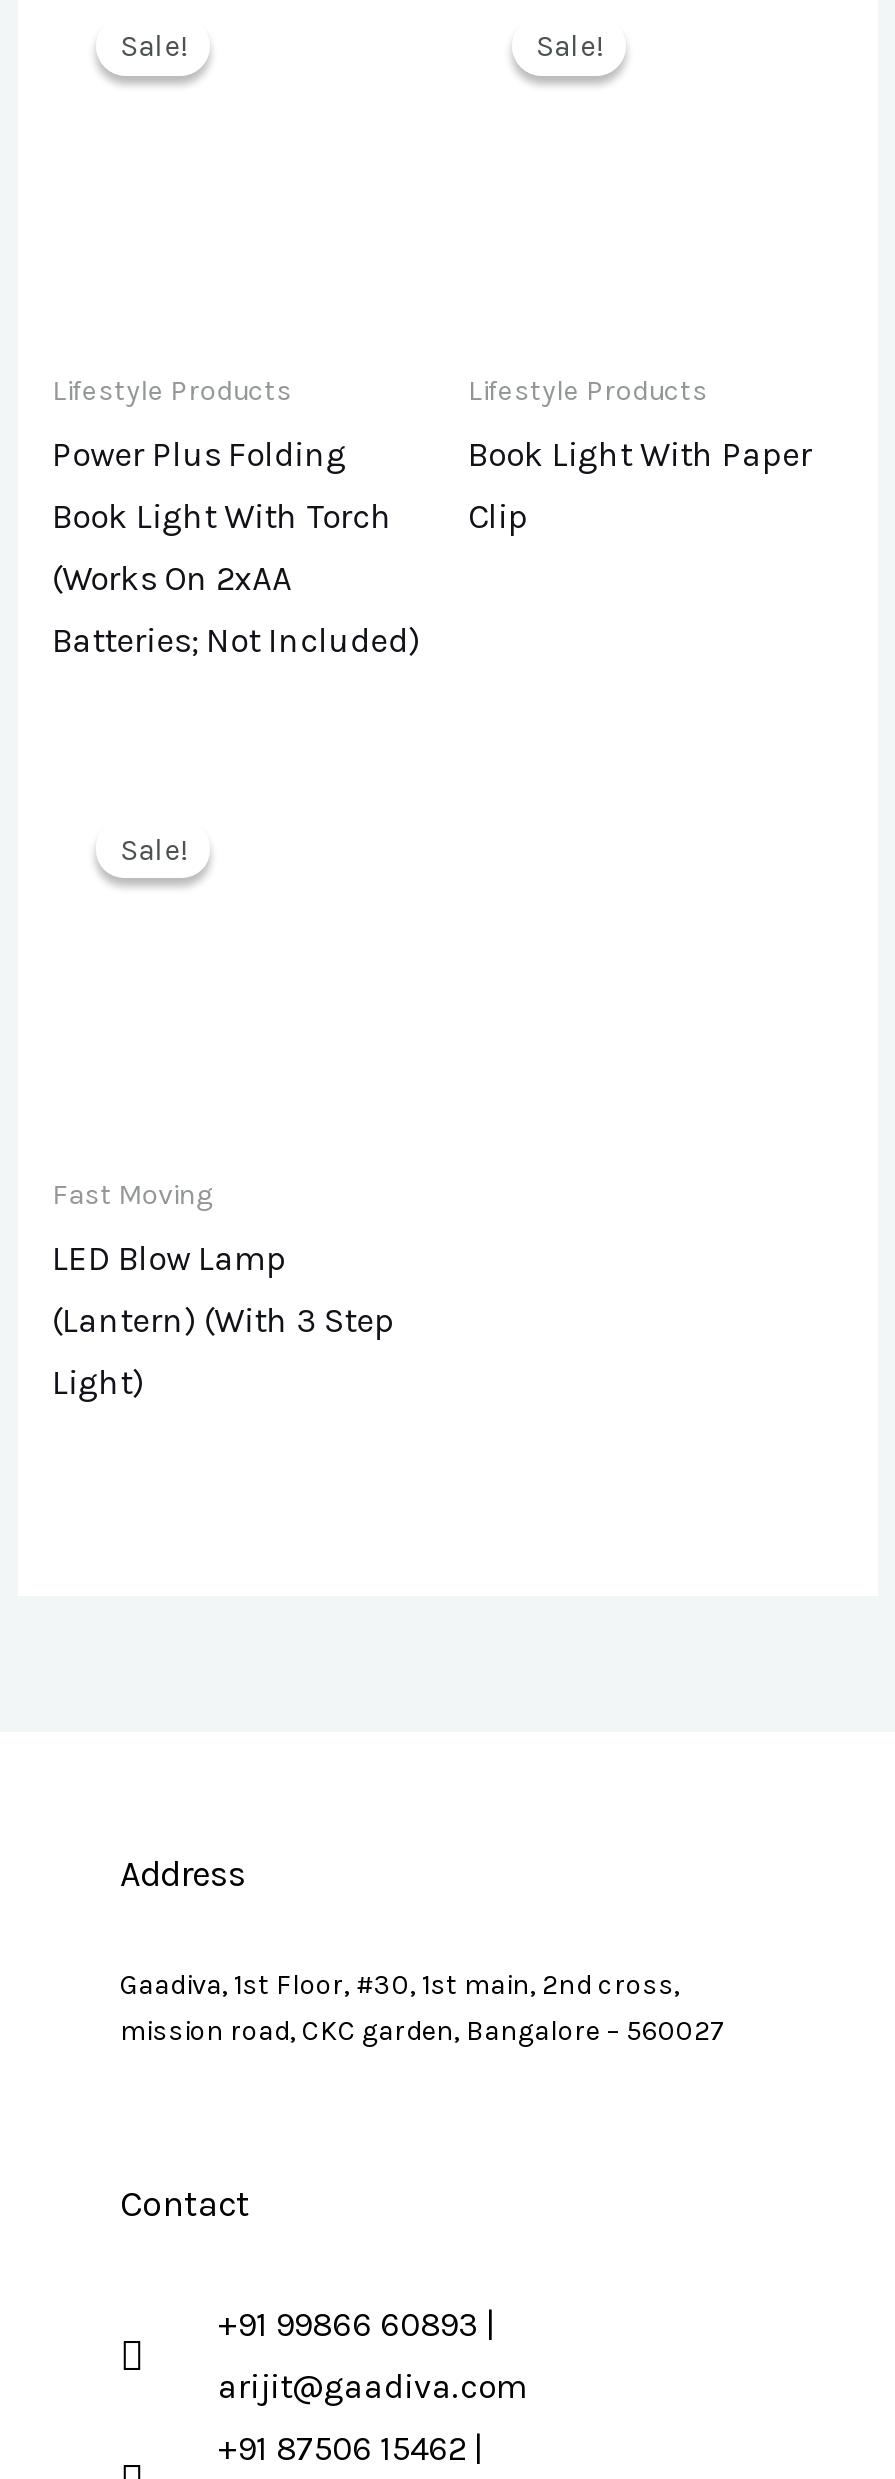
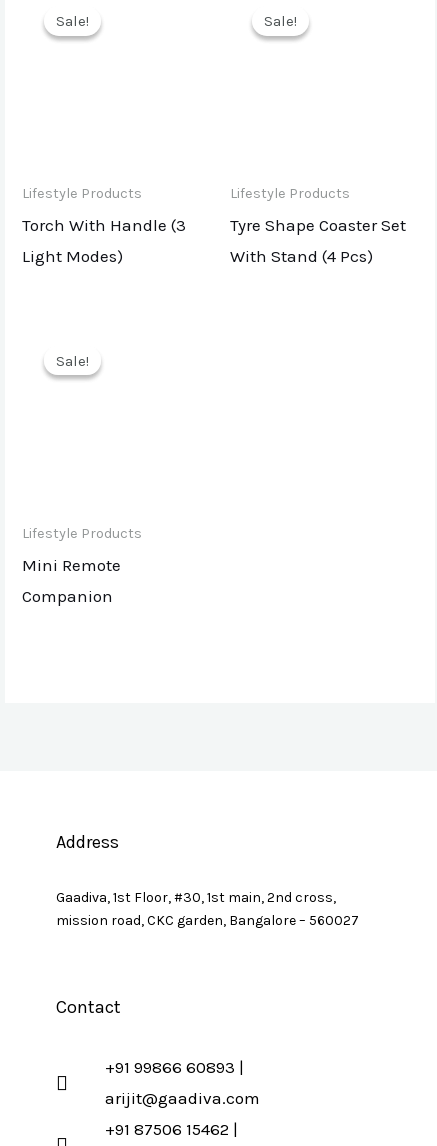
[52,435,420,661] Power Plus Folding | Book Light With Torch | (Works On 2xAA | Batteries; Not Included) -> [22,215,186,266] Torch With Handle (3 | Light Modes)
[468,435,812,475] Book Light With Paper -> [230,215,406,235] Tyre Shape Coaster Set
[468,497,528,537] Clip -> [230,246,373,266] With Stand (4 Pcs)
[52,1178,394,1402] Fast Moving | LED Blow Lamp | (Lantern) (With 3 Step | Light) -> [22,525,142,606] Lifestyle Products | Mini Remote | Companion

